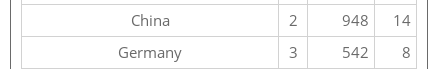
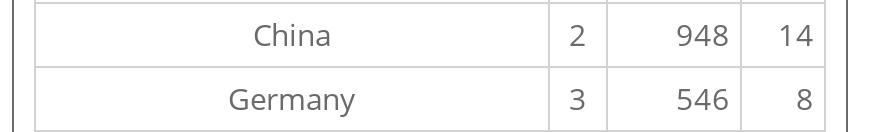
[342,42,411,62] 542 8 -> [676,78,814,118] 546 8

